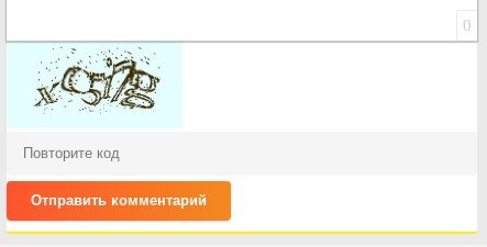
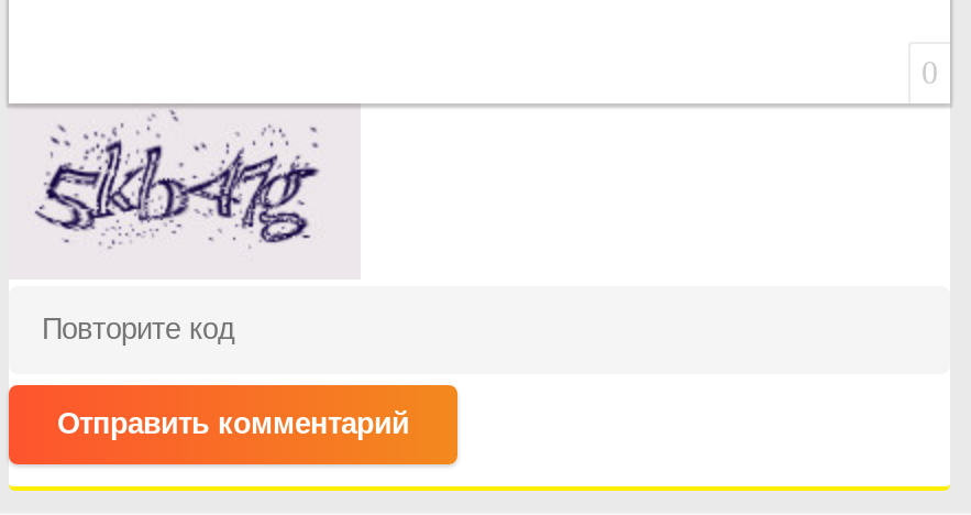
[19,43,163,114] [image] -> [31,110,323,253] [image]

